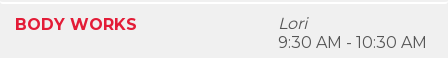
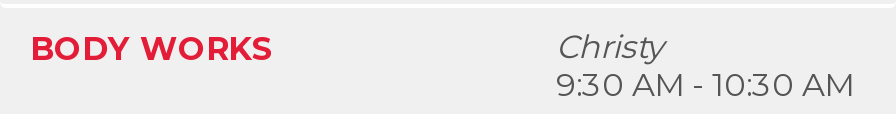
[278,14,307,33] Lori -> [556,28,664,66] Christy

